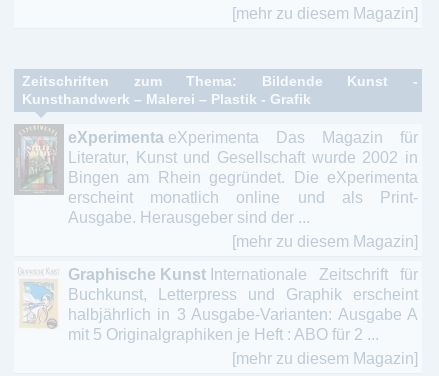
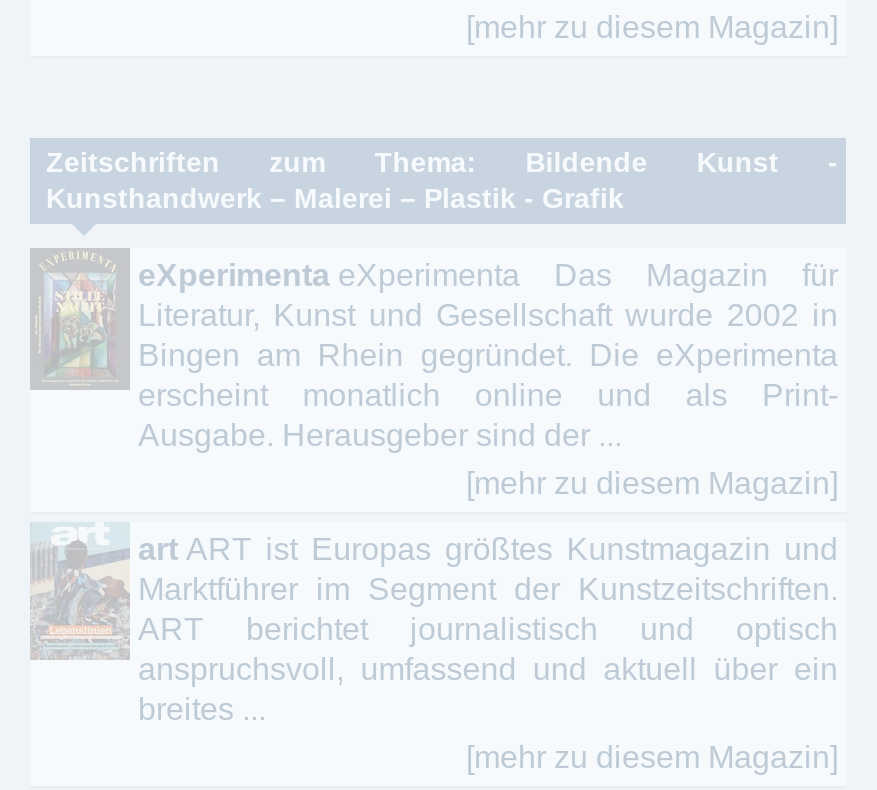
[14,261,418,343] [image] | Graphische Kunst Internationale Zeitschrift für | Buchkunst, Letterpress und Graphik erscheint | halbjährlich in 3 Ausgabe-Varianten: Ausgabe A | mit 5 Originalgraphiken je Heft : ABO für 2 ... -> [28,522,838,727] [image] | art ART ist Europas größtes Kunstmagazin und | Marktführer im Segment der Kunstzeitschriften. | ART berichtet journalistisch und optisch | anspruchsvoll, umfassend und aktuell über ein | breites ...

